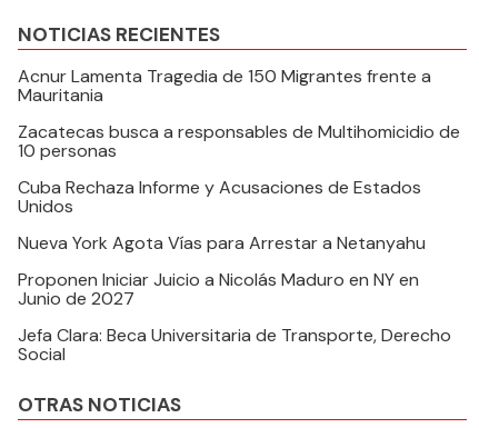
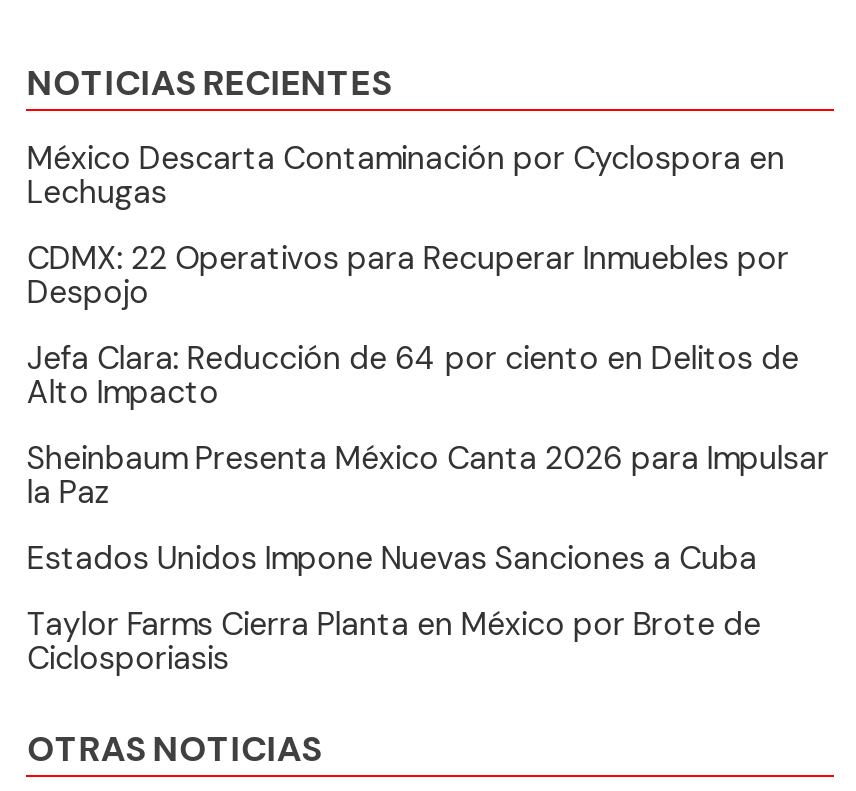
[18,64,432,106] Acnur Lamenta Tragedia de 150 Migrantes frente a | Mauritania -> [27,136,785,212] México Descarta Contaminación por Cyclospora en | Lechugas
[18,120,461,162] Zacatecas busca a responsables de Multihomicidio de | 10 personas -> [27,236,789,312] CDMX: 22 Operativos para Recuperar Inmuebles por | Despojo
[18,175,422,217] Cuba Rechaza Informe y Acusaciones de Estados | Unidos -> [27,336,799,412] Jefa Clara: Reducción de 64 por ciento en Delitos de | Alto Impacto
[18,231,426,254] Nueva York Agota Vías para Arrestar a Netanyahu -> [27,436,829,512] Sheinbaum Presenta México Canta 2026 para Impulsar | la Paz
[18,267,419,310] Proponen Iniciar Juicio a Nicolás Maduro en NY en | Junio de 2027 -> [27,536,757,578] Estados Unidos Impone Nuevas Sanciones a Cuba
[18,323,452,365] Jefa Clara: Beca Universitaria de Transporte, Derecho | Social -> [27,602,761,678] Taylor Farms Cierra Planta en México por Brote de | Ciclosporiasis

